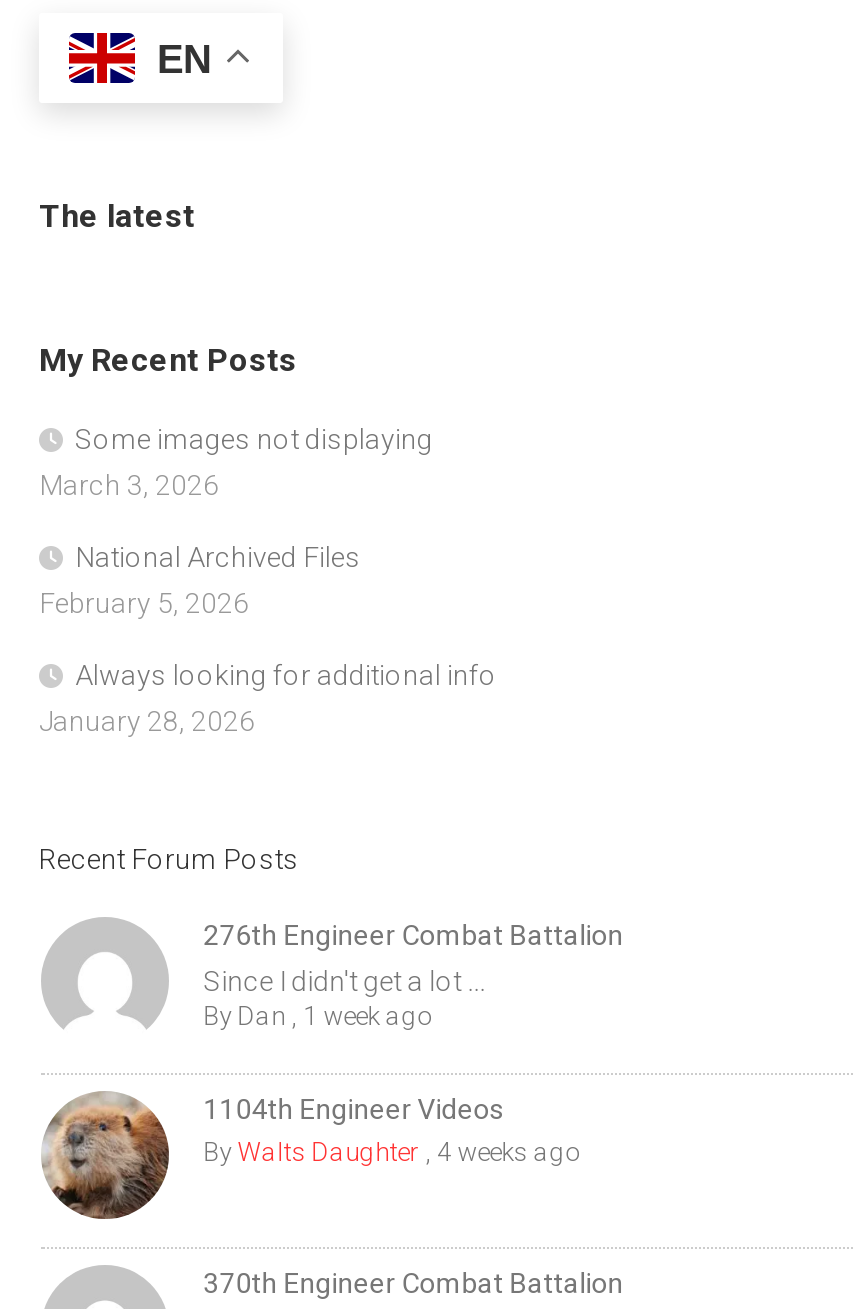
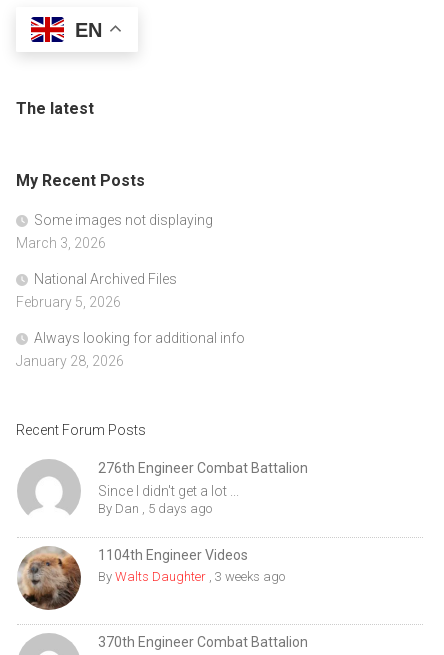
[203,1001,429,1031] By Dan, 1 week ago -> [98,501,212,516] By Dan, 5 days ago
[203,1137,577,1167] By Walts Daughter, 4 weeks ago -> [98,569,285,584] By Walts Daughter, 3 weeks ago

